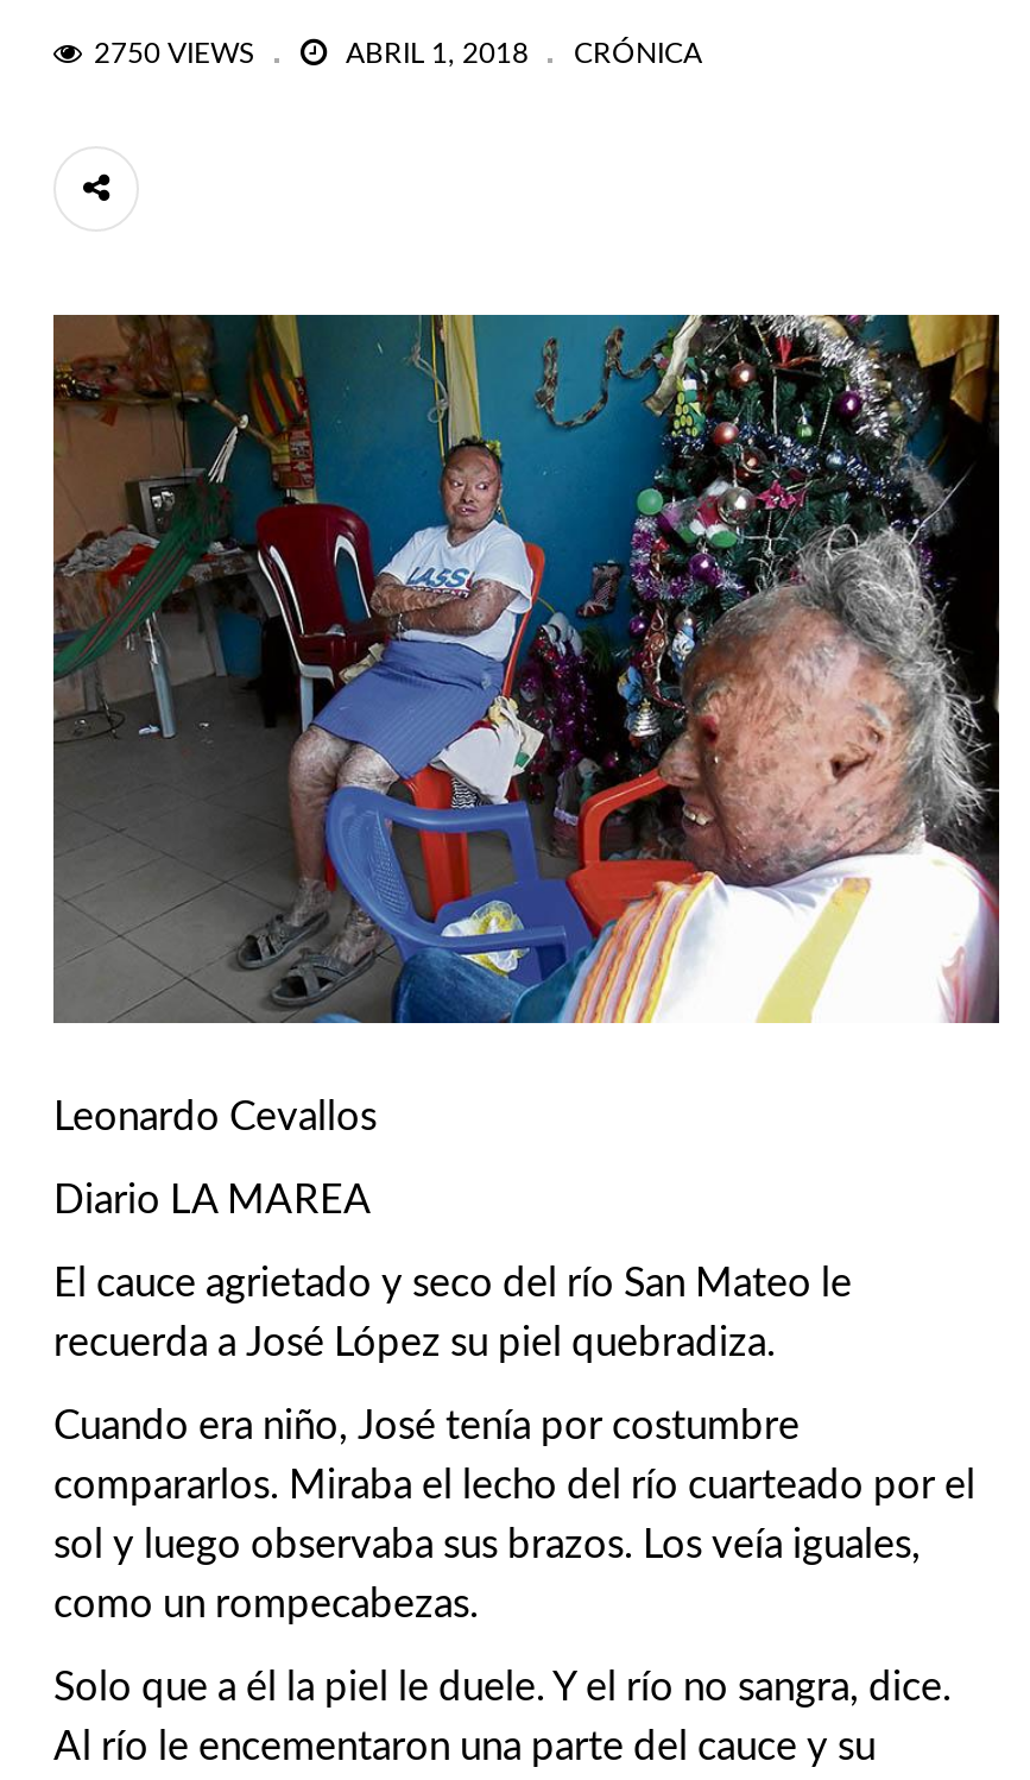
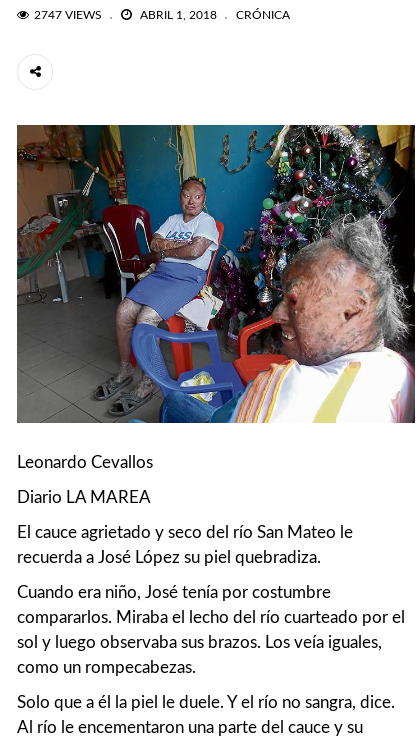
[94,39,255,68] 2750 VIEWS -> [34,9,102,21] 2747 VIEWS

